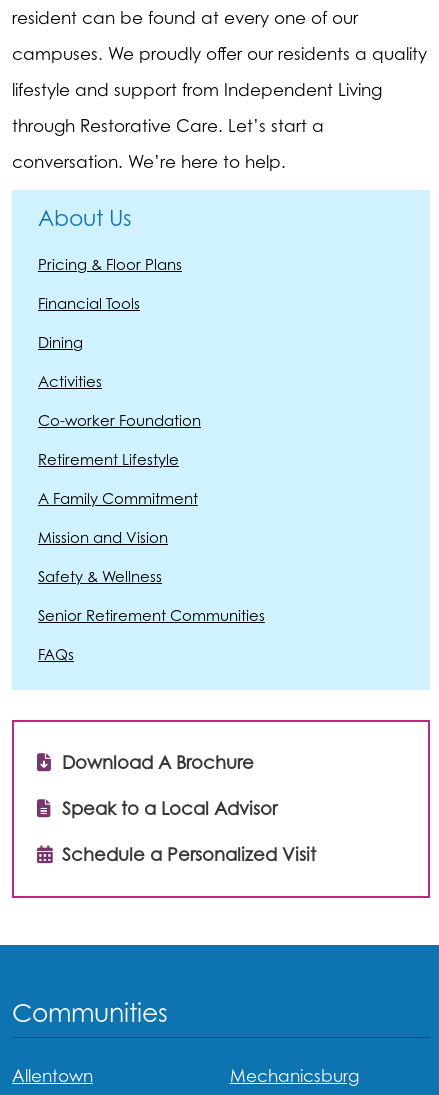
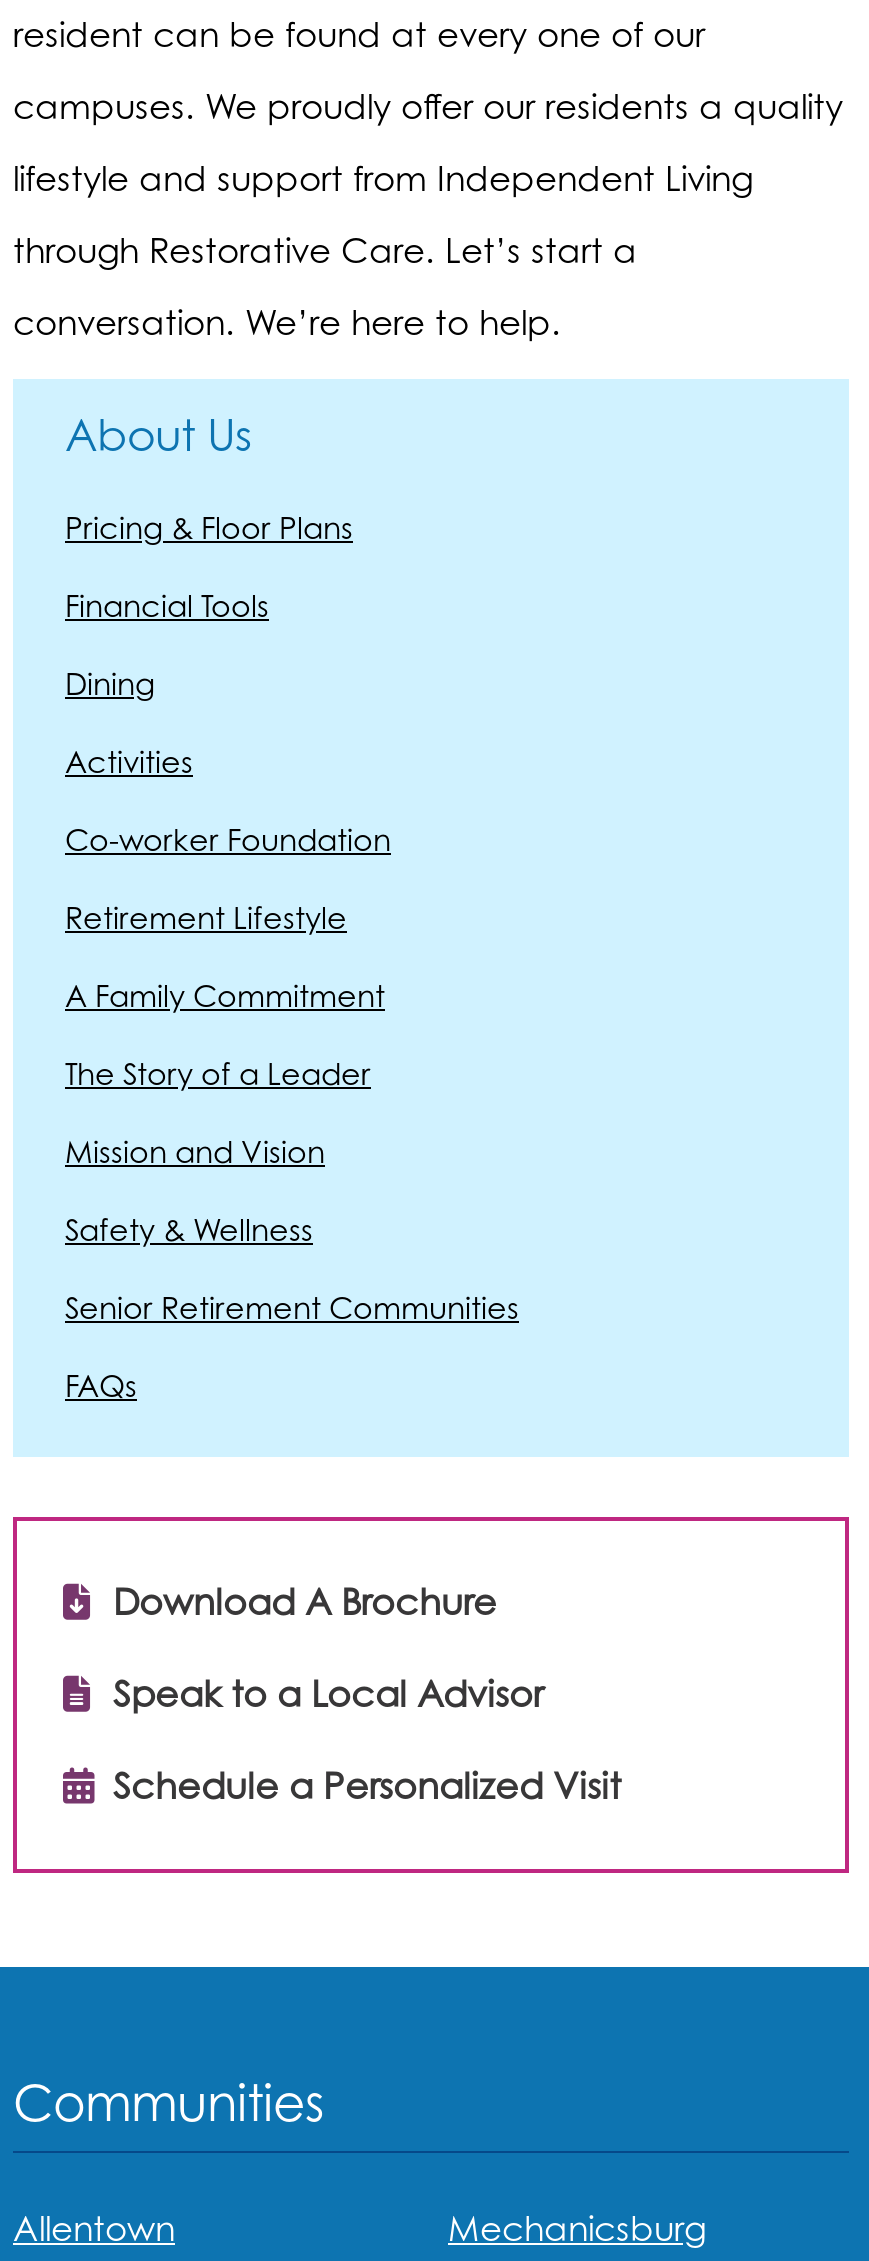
none -> [65,1055,371,1091] The Story of a Leader

